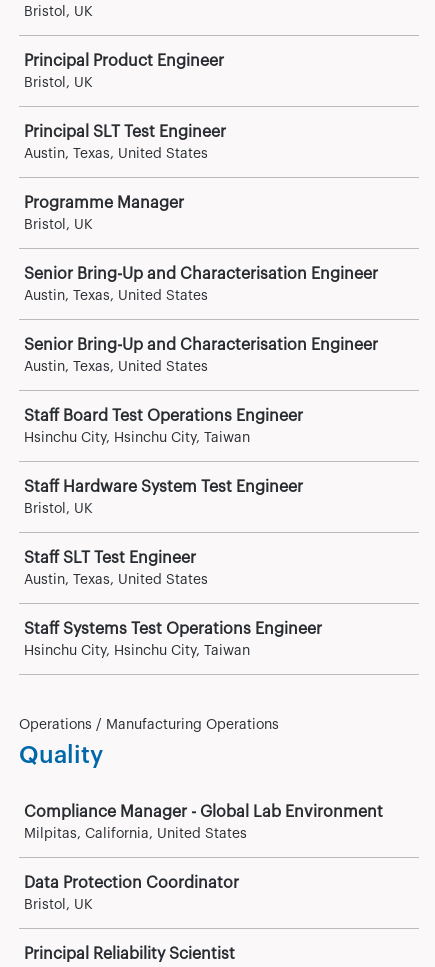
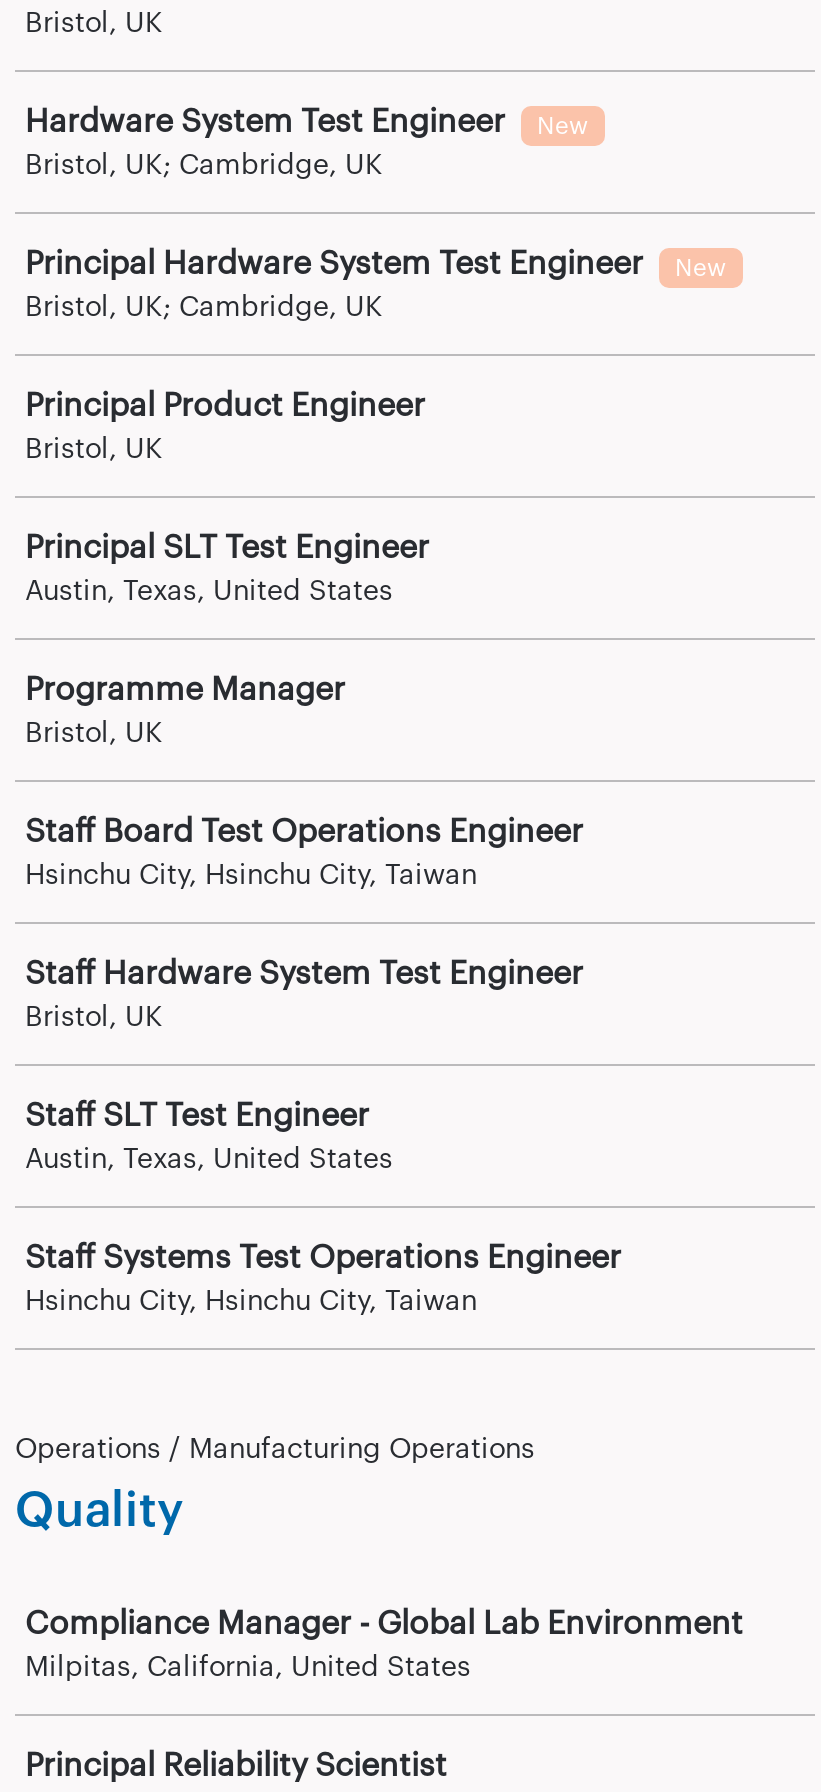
none -> [25,106,727,322] Hardware System Test Engineer | New | Bristol, UK; Cambridge, UK | Principal Hardware System Test Engineer | New | Bristol, UK; Cambridge, UK
moved [24,53,226,232] -> [25,390,429,748]: Principal Product Engineer | Bristol, UK | Principal SLT Test Engineer | Austin, Texas, United States | Programme Manager | Bristol, UK
[24,266,378,374] Senior Bring-Up and Characterisation Engineer | Austin, Texas, United States | Senior Bring-Up and Characterisation Engineer | Austin, Texas, United States -> none
[24,875,239,912] Data Protection Coordinator | Bristol, UK -> none

